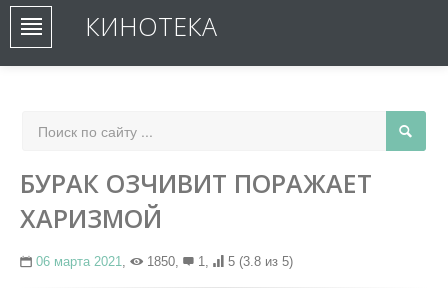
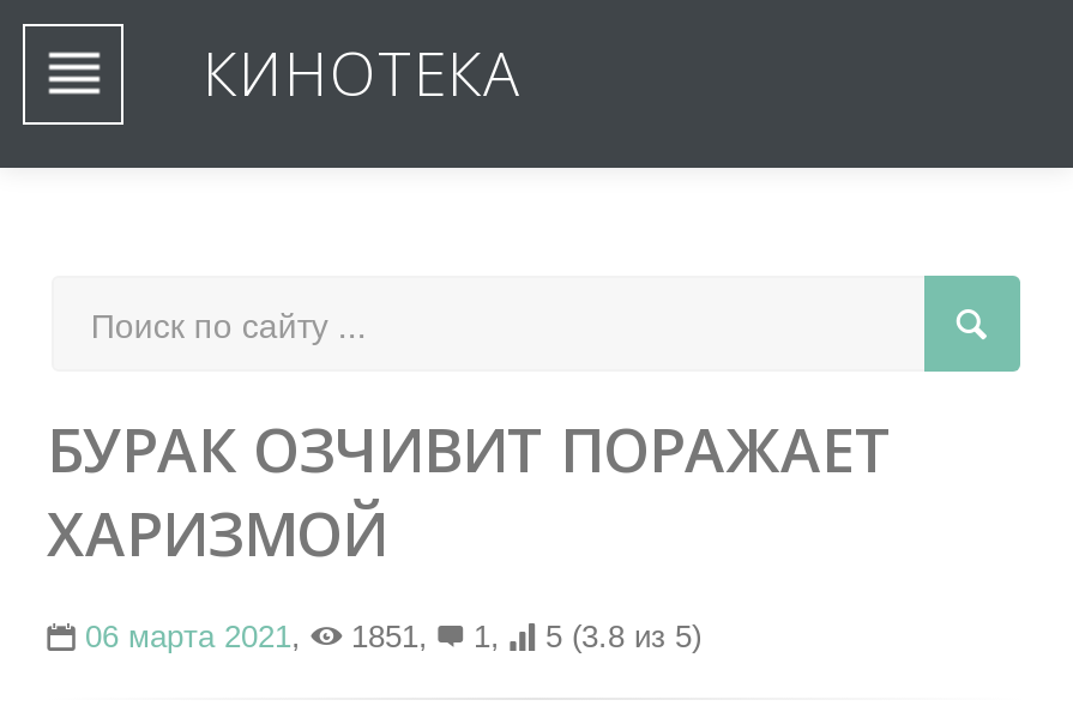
[36,254,293,269] 06 марта 2021, 1850, 1, 5 (3.8 из 5) -> [85,619,701,654] 06 марта 2021, 1851, 1, 5 (3.8 из 5)

